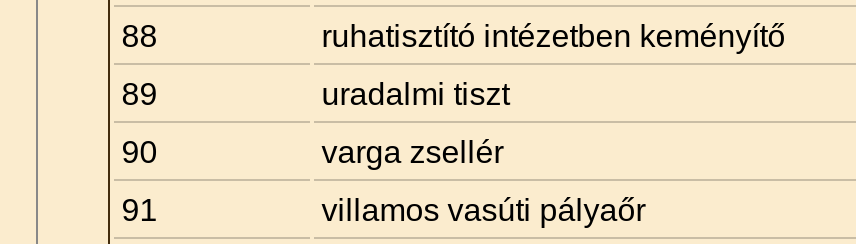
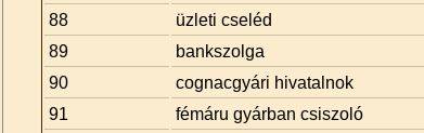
[322,19,786,53] ruhatisztító intézetben keményítő -> [175,11,272,29] üzleti cseléd
[322,77,510,111] uradalmi tiszt -> [175,42,264,60] bankszolga
[322,135,504,169] varga zsellér -> [175,73,353,92] cognacgyári hivatalnok
[322,193,646,227] villamos vasúti pályaőr -> [175,105,363,123] fémáru gyárban csiszoló

